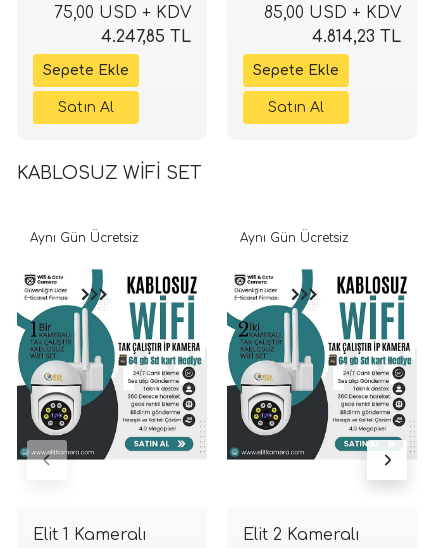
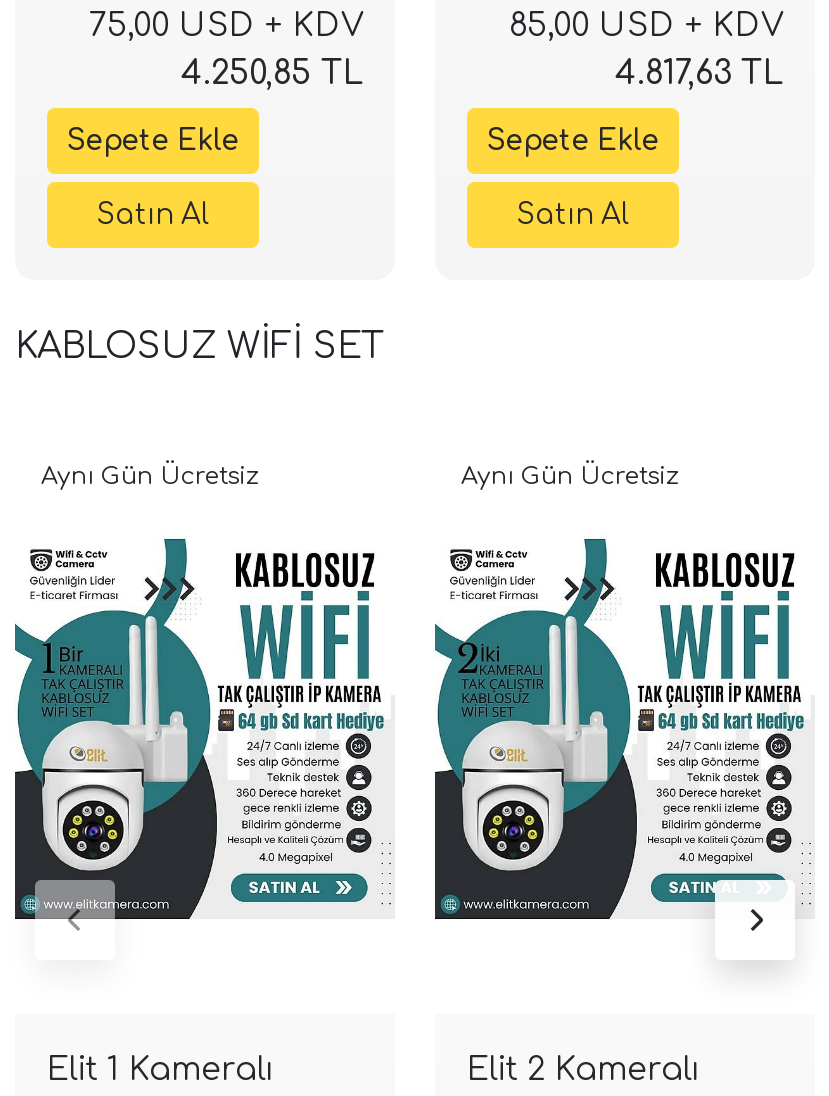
[101,28,191,46] 4.247,85 TL -> [181,56,363,92] 4.250,85 TL
[312,28,401,46] 4.814,23 TL -> [615,56,783,92] 4.817,63 TL

